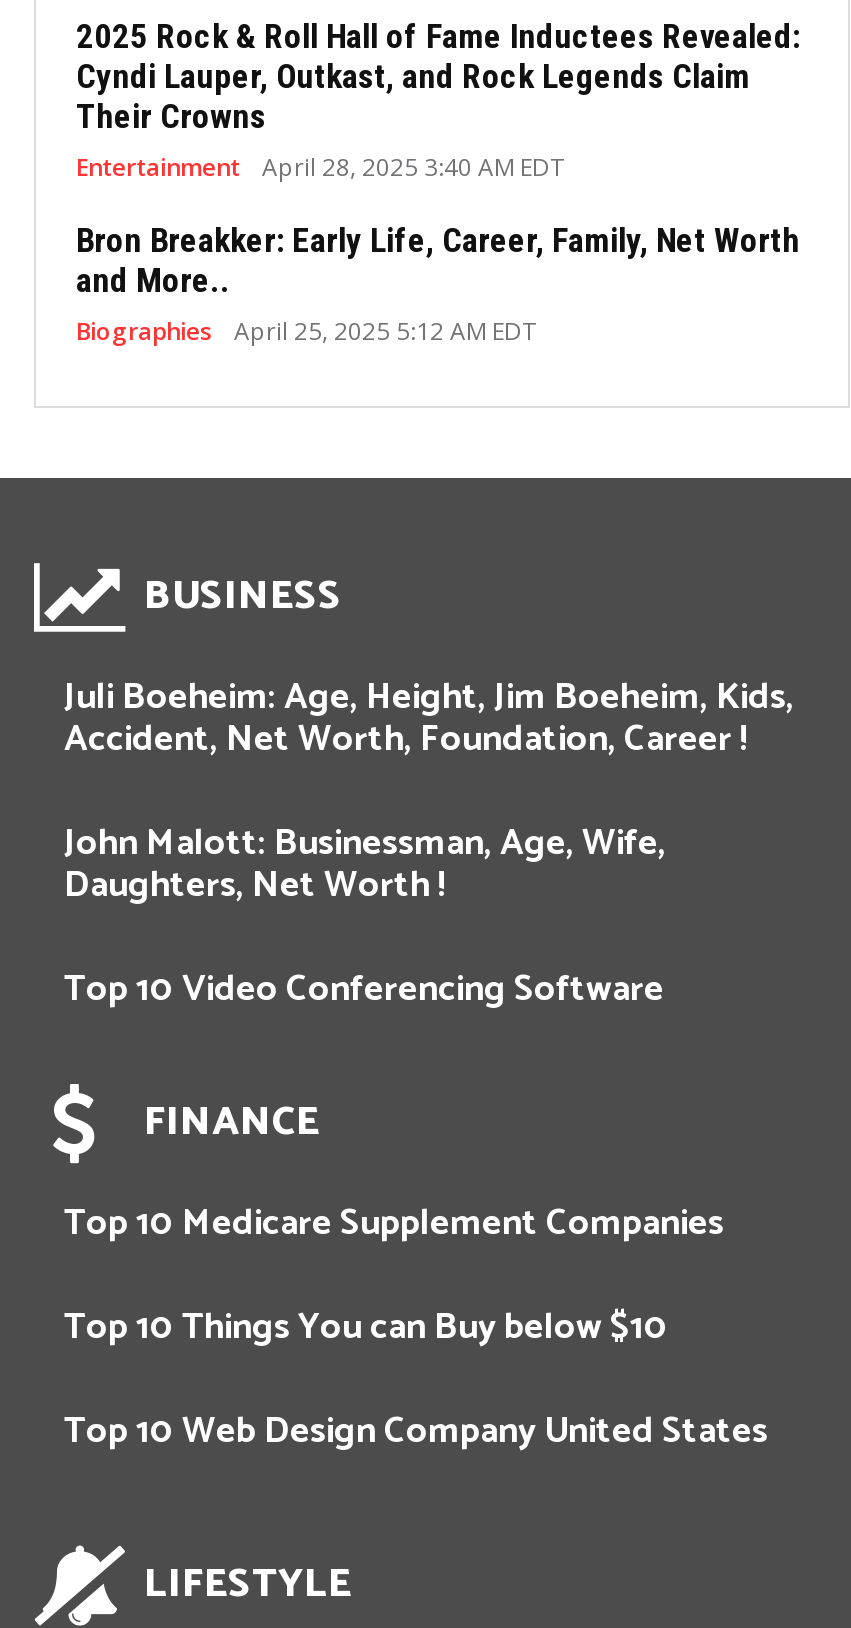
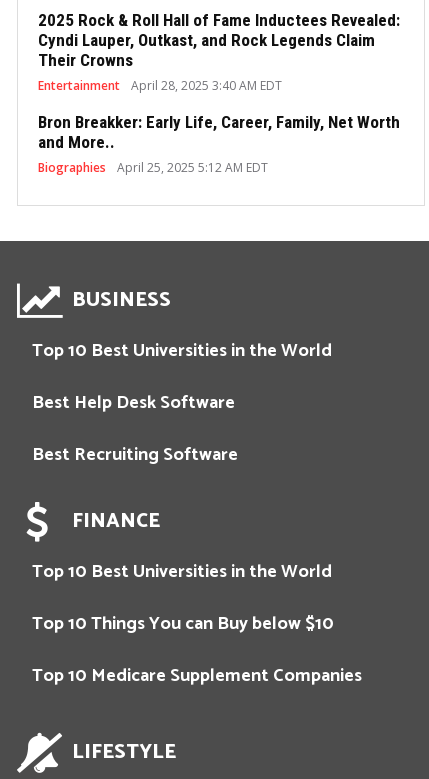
[64,667,794,769] Juli Boeheim: Age, Height, Jim Boeheim, Kids, | Accident, Net Worth, Foundation, Career ! -> [32,335,332,365] Top 10 Best Universities in the World
[64,813,666,915] John Malott: Businessman, Age, Wife, | Daughters, Net Worth ! -> [32,387,235,417] Best Help Desk Software
[64,959,664,1019] Top 10 Video Conferencing Software -> [32,439,238,469] Best Recruiting Software
none -> [32,556,332,586] Top 10 Best Universities in the World
moved [64,1193,724,1253] -> [32,660,362,690]: Top 10 Medicare Supplement Companies
[64,1401,768,1461] Top 10 Web Design Company United States -> none

